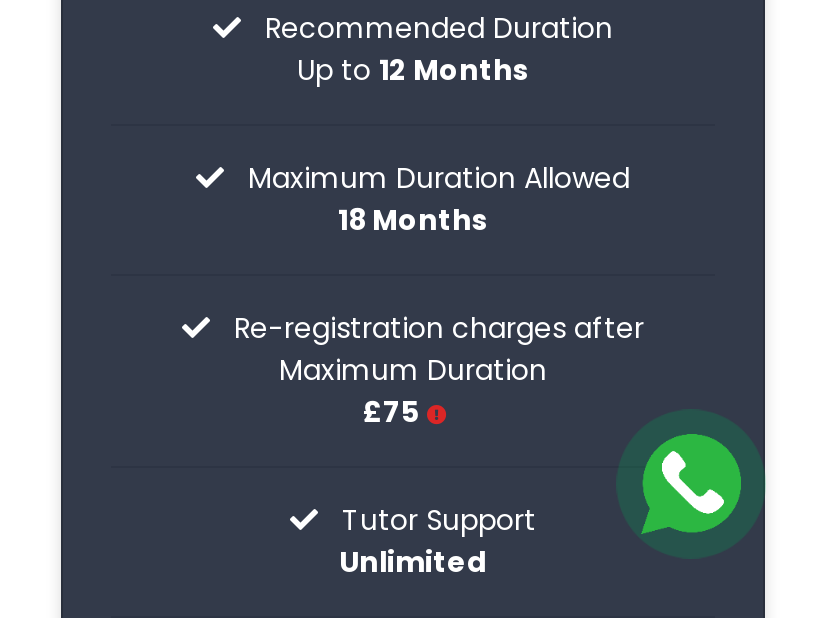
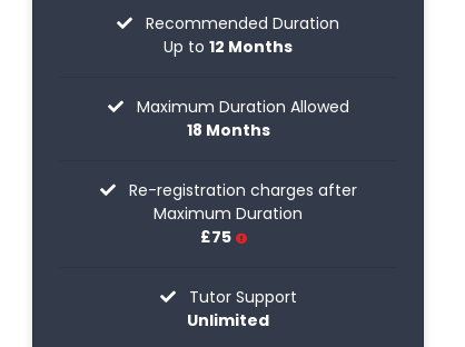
[621,414,759,554] [image] -> none

